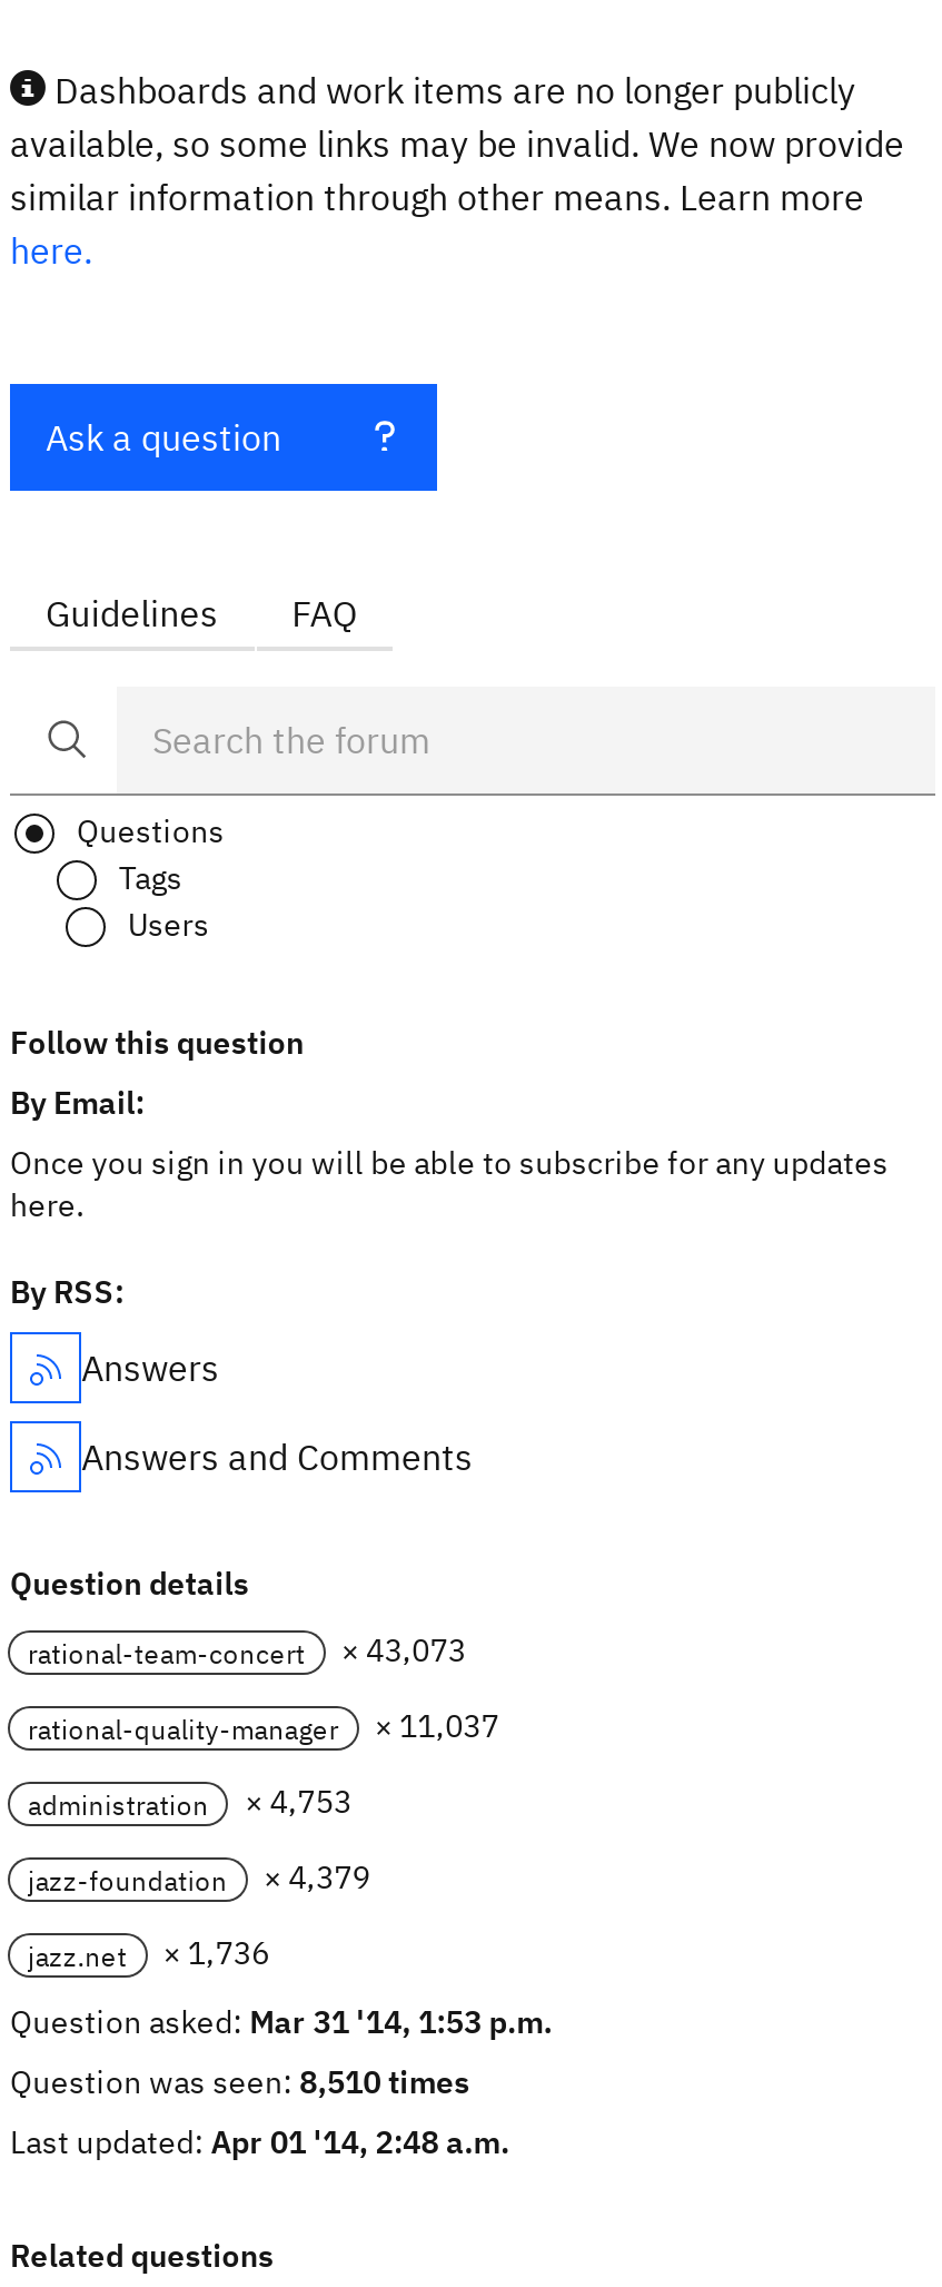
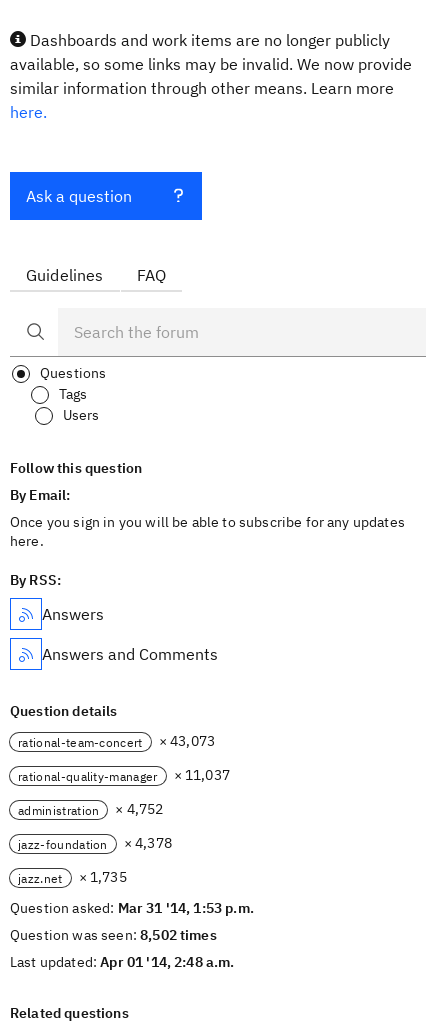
[28,1782,352,1822] administration × 4,753 -> [18,800,164,818] administration × 4,752
[28,1858,370,1898] jazz-foundation × 4,379 -> [18,834,172,852] jazz-foundation × 4,378
[28,1933,270,1973] jazz.net × 1,736 -> [18,868,127,886] jazz.net × 1,735
[10,2062,470,2102] Question was seen: 8,510 times -> [10,926,217,944] Question was seen: 8,502 times

